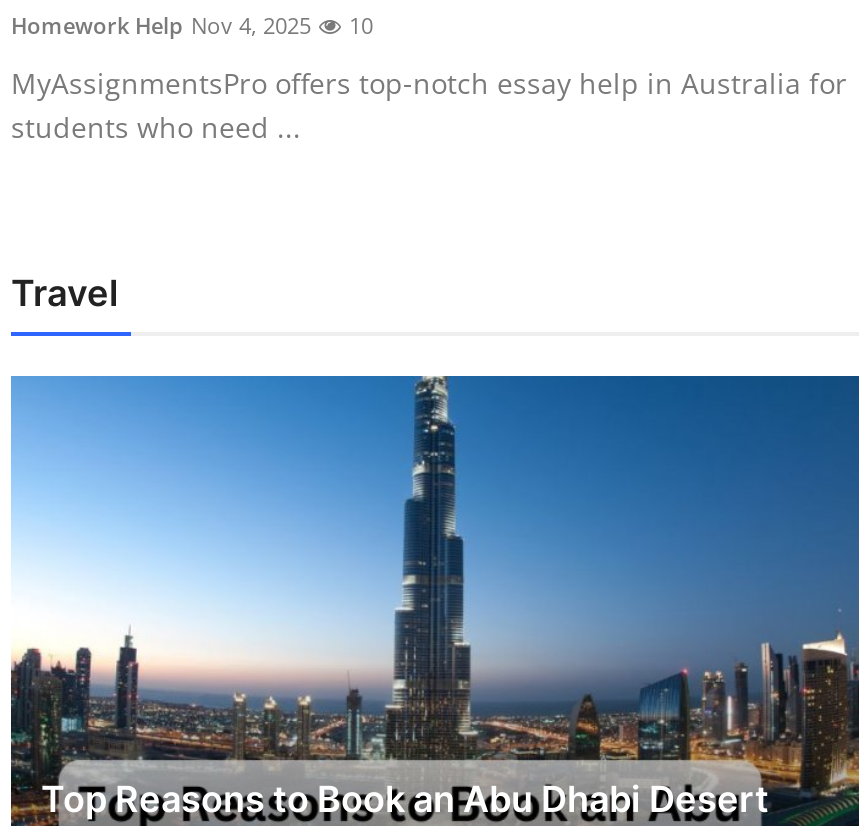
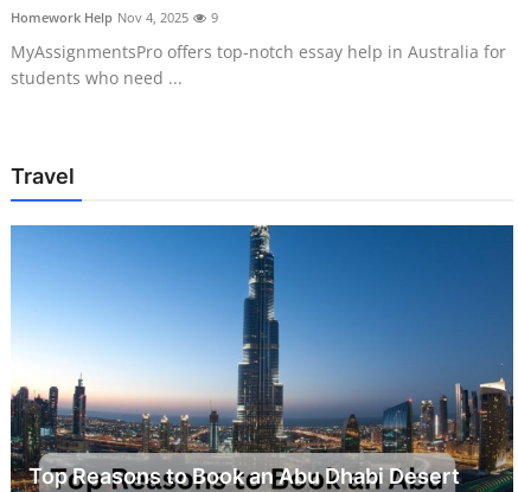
[11,11,373,41] Homework Help Nov 4, 2025 10 -> [11,9,218,27] Homework Help Nov 4, 2025 9

